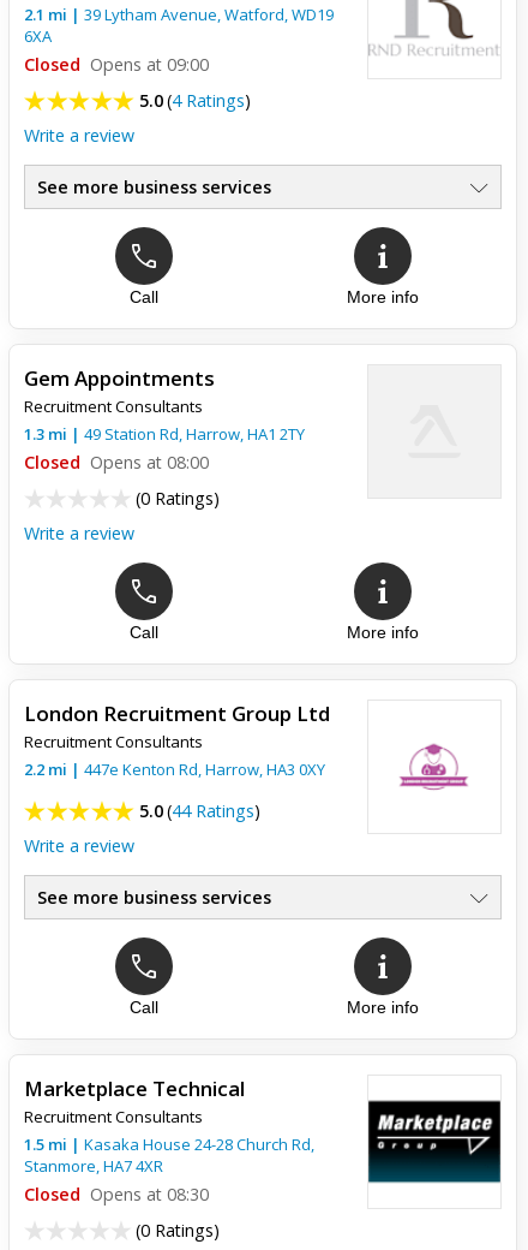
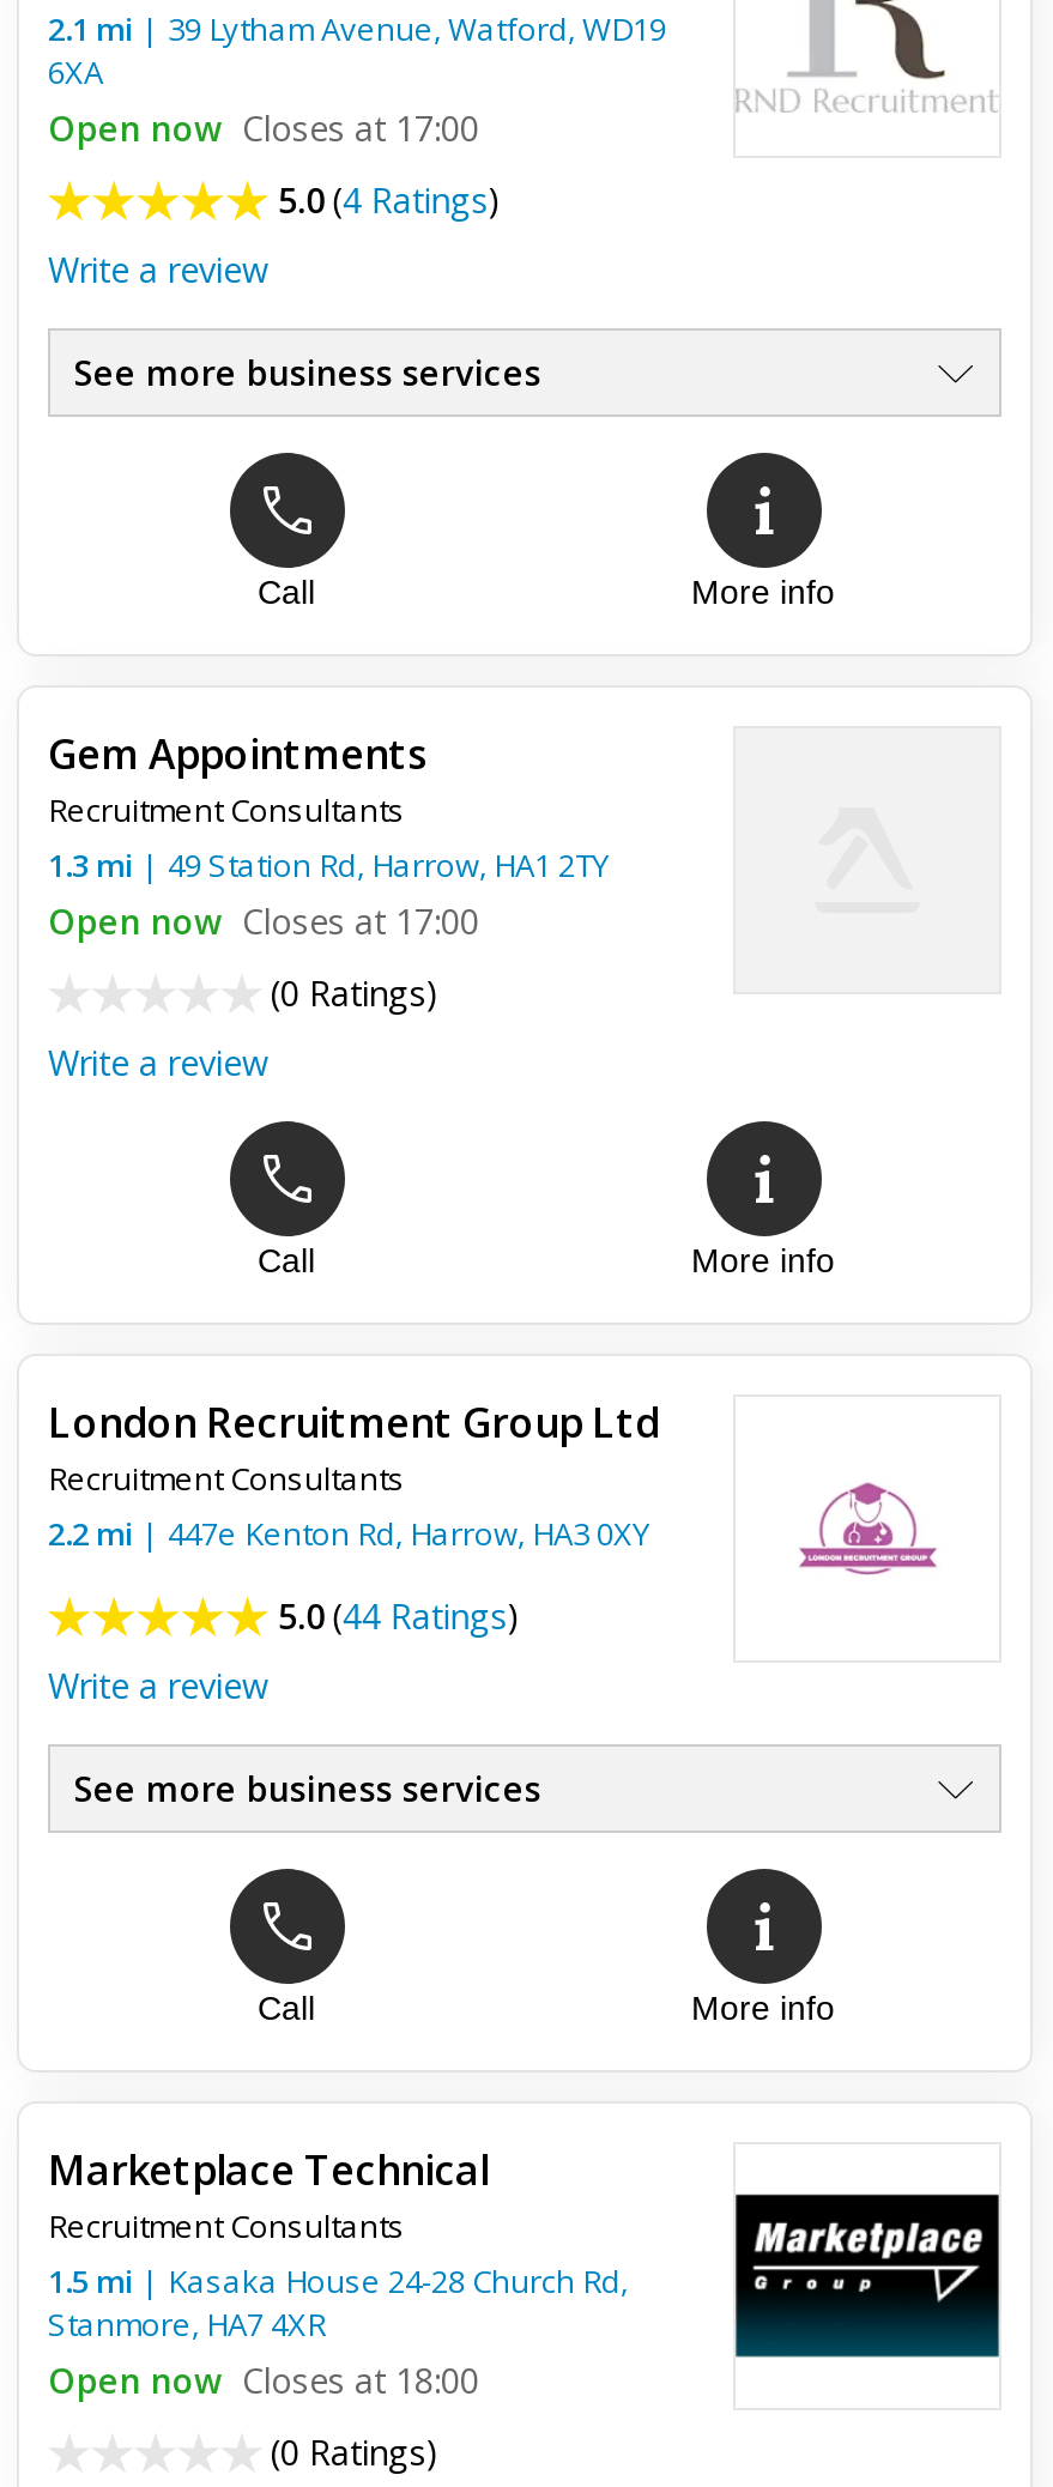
[24,53,209,76] Closed Opens at 09:00 -> [48,106,479,151] Open now Closes at 17:00
[24,451,209,474] Closed Opens at 08:00 -> [48,899,479,944] Open now Closes at 17:00
[24,1183,209,1206] Closed Opens at 08:30 -> [48,2358,479,2403] Open now Closes at 18:00

